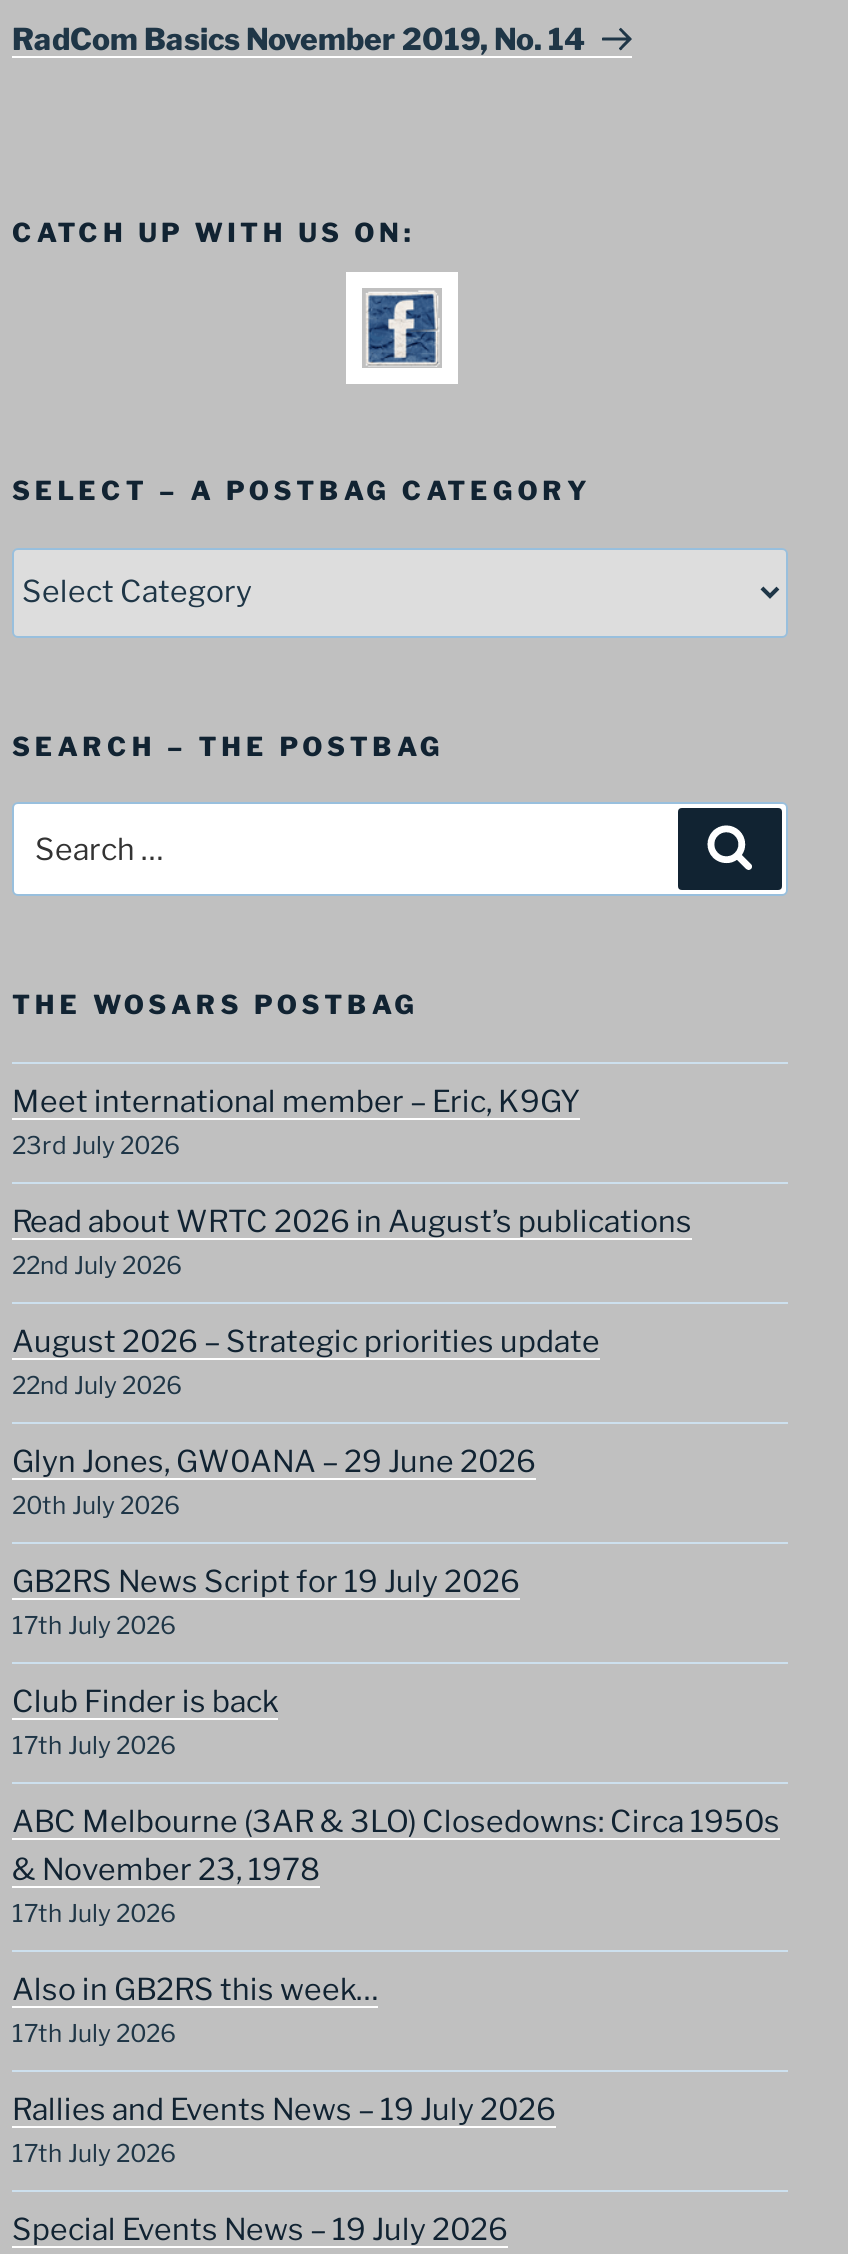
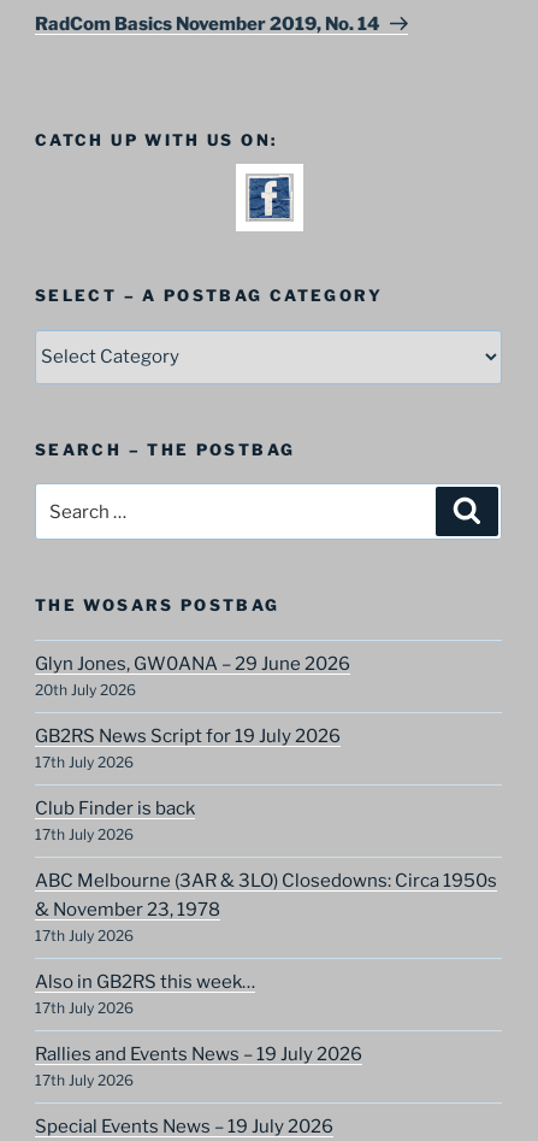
[12,1084,692,1400] Meet international member – Eric, K9GY | 23rd July 2026 | Read about WRTC 2026 in August’s publications | 22nd July 2026 | August 2026 – Strategic priorities update | 22nd July 2026 -> none

